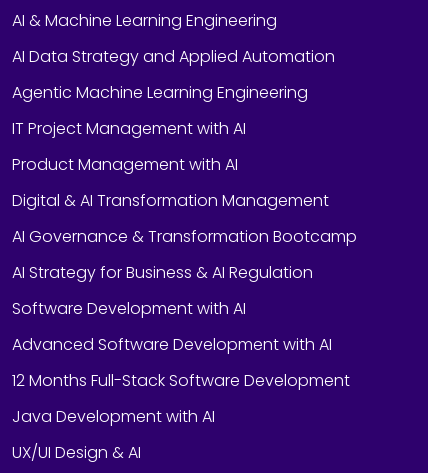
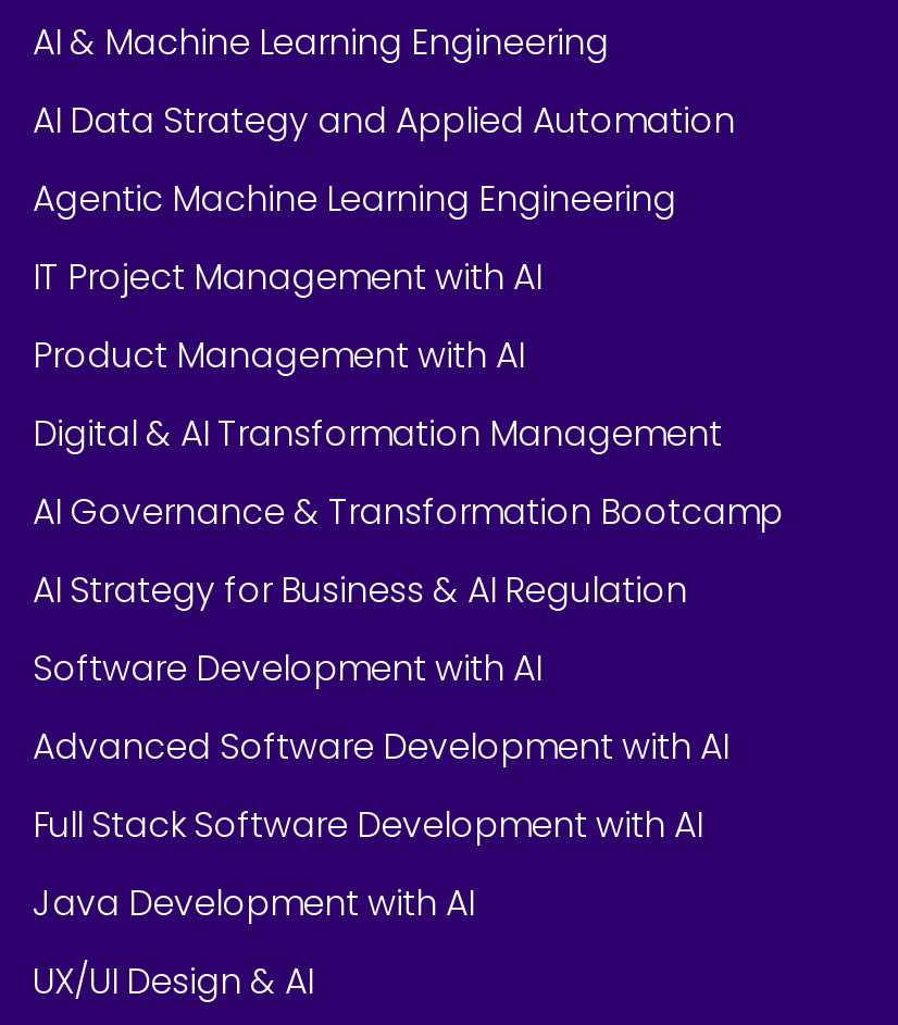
[12,369,350,392] 12 Months Full-Stack Software Development -> [33,799,702,849] Full Stack Software Development with AI

